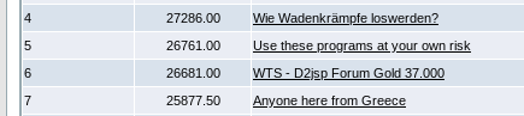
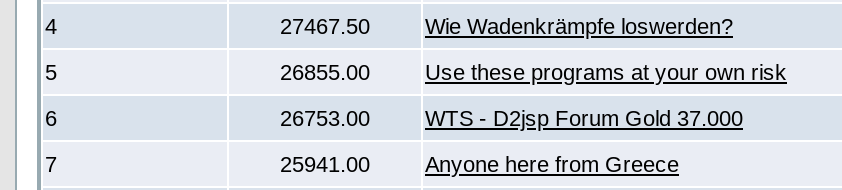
[166,11,220,25] 27286.00 -> [280,14,370,38] 27467.50
[166,38,220,53] 26761.00 -> [280,60,370,84] 26855.00
[166,66,220,80] 26681.00 -> [280,106,370,130] 26753.00
[166,93,220,108] 25877.50 -> [280,152,370,176] 25941.00

